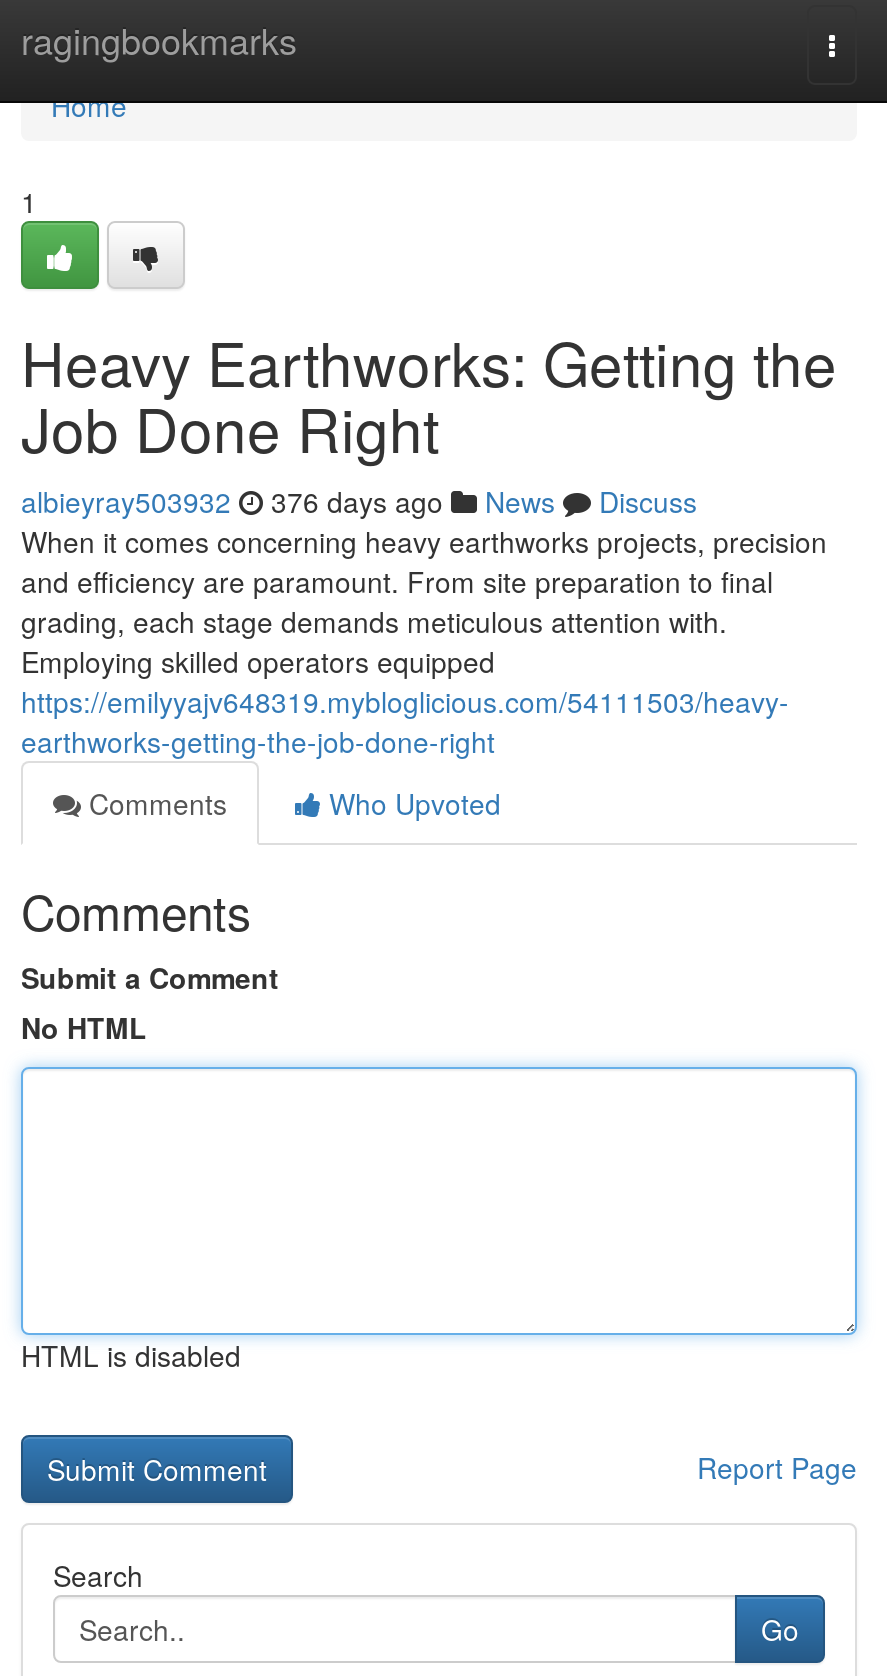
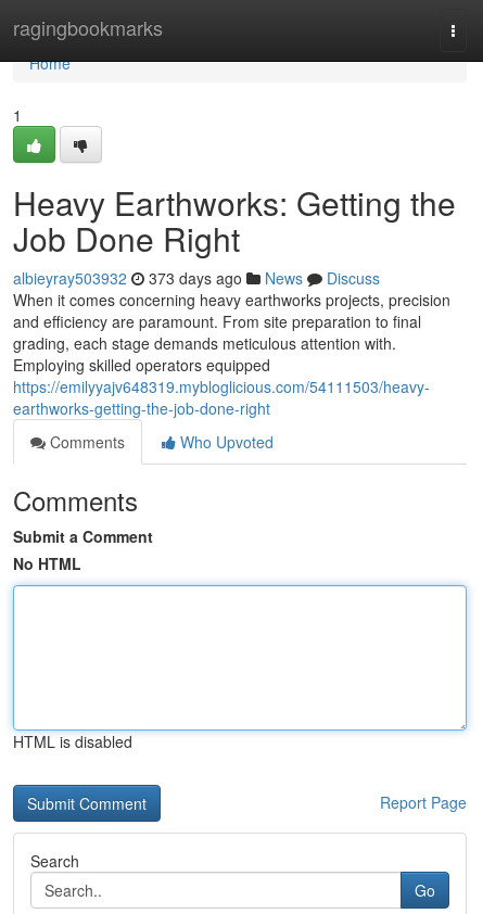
[21,481,697,521] albieyray503932 376 days ago News Discuss -> [13,267,380,289] albieyray503932 373 days ago News Discuss

